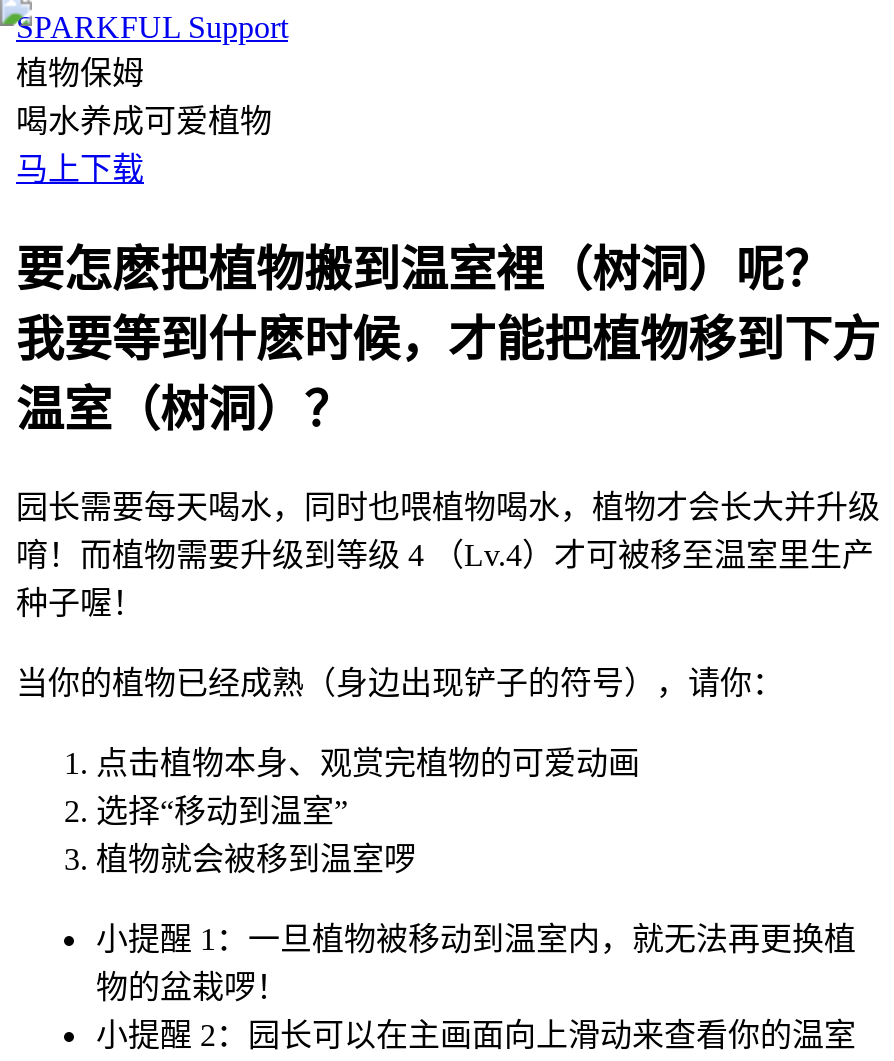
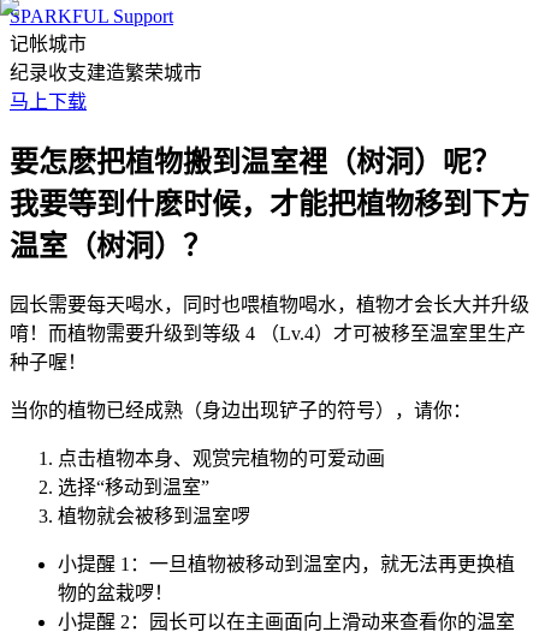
[16,56,272,138] 植物保姆 | 喝水养成可爱植物 -> [10,34,202,83] 记帐城市 | 纪录收支建造繁荣城市

